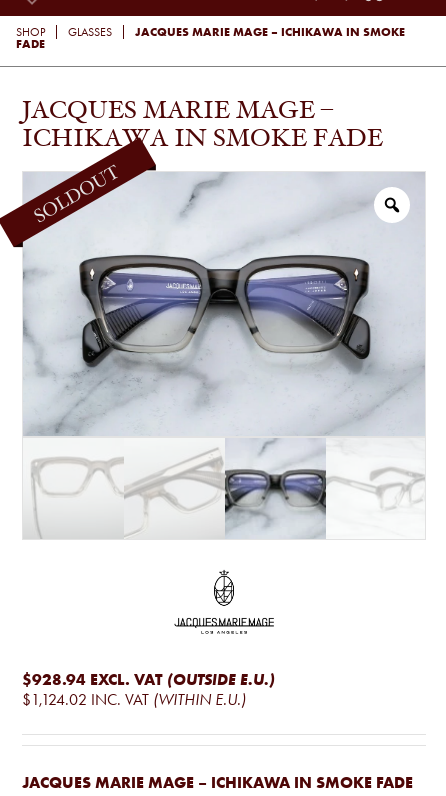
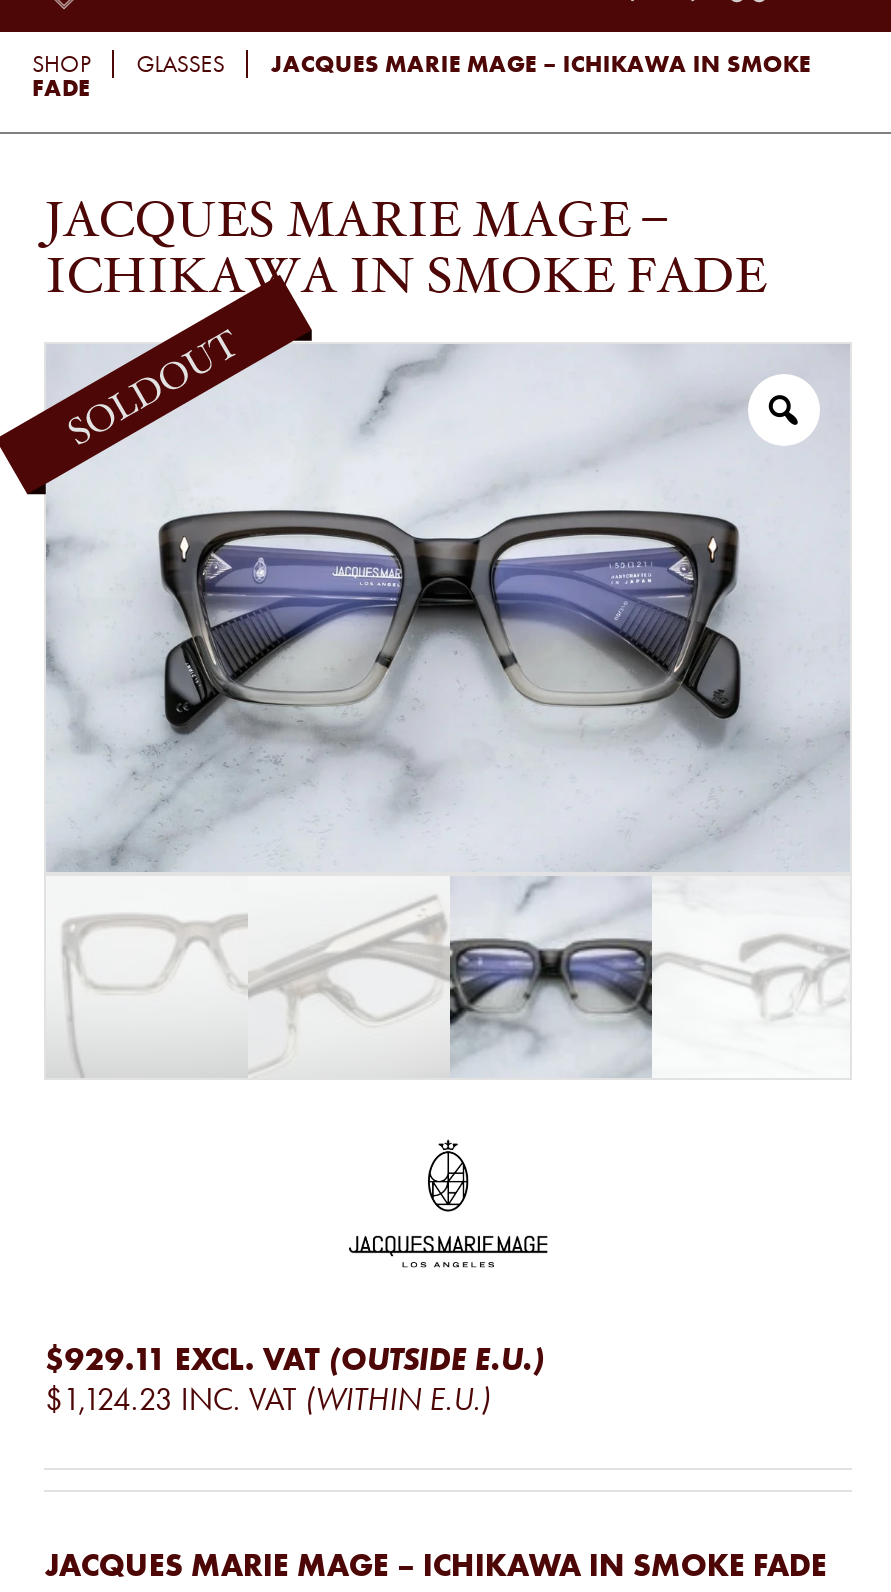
[22,669,275,689] $928.94 EXCL. VAT (OUTSIDE E.U.) -> [45,1338,545,1378] $929.11 EXCL. VAT (OUTSIDE E.U.)
[22,690,246,709] $1,124.02 INC. VAT (WITHIN E.U.) -> [45,1380,491,1418] $1,124.23 INC. VAT (WITHIN E.U.)

